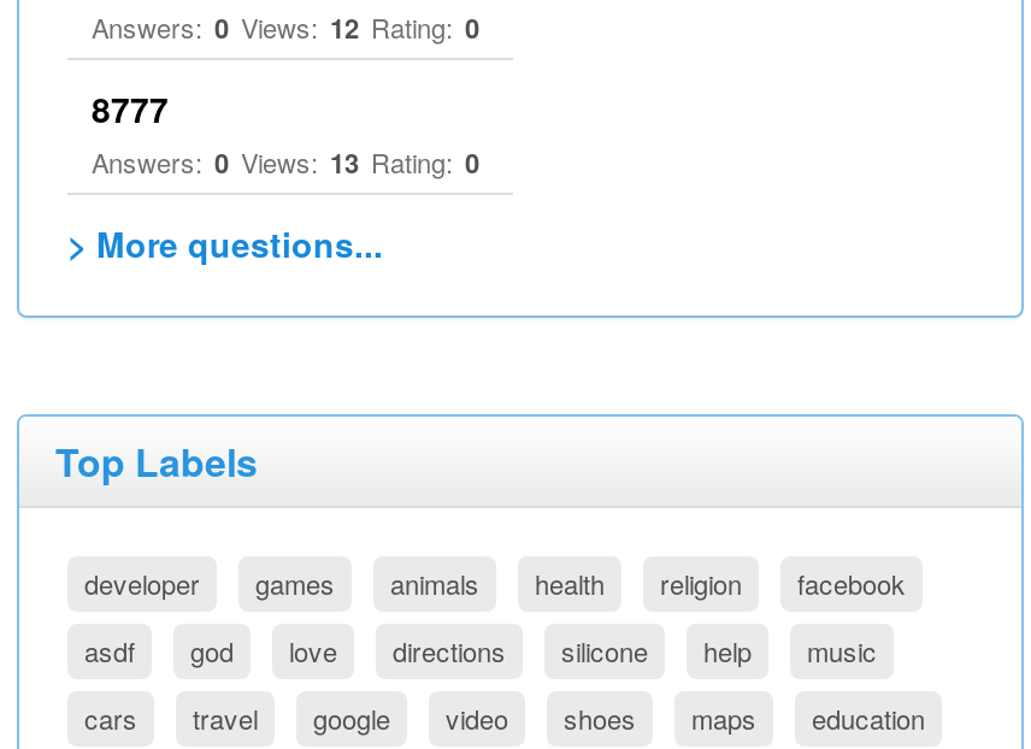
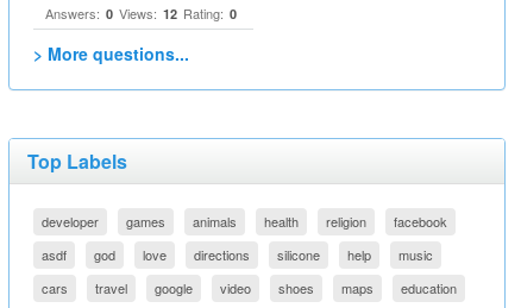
[92,84,479,181] 8777 | Answers: 0 Views: 13 Rating: 0 -> none

